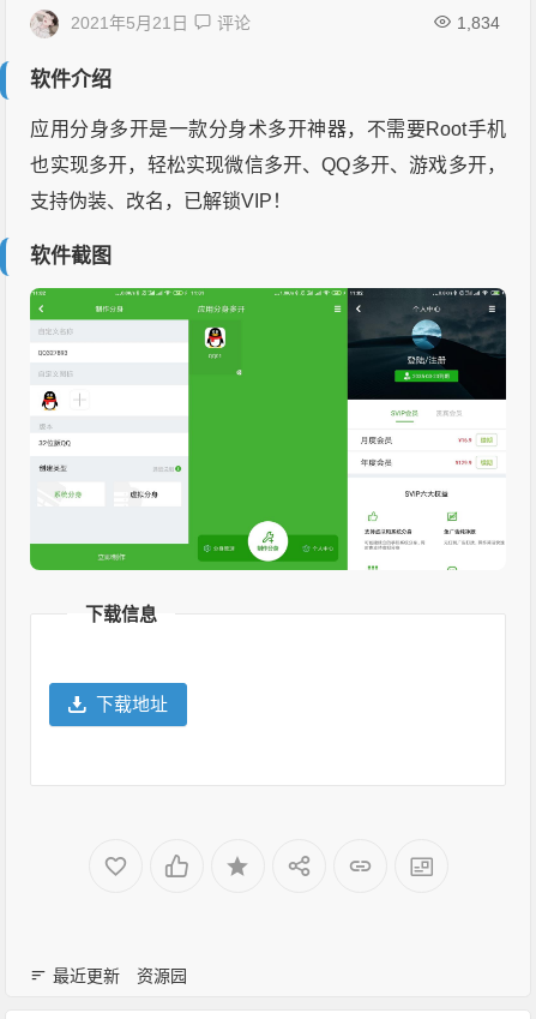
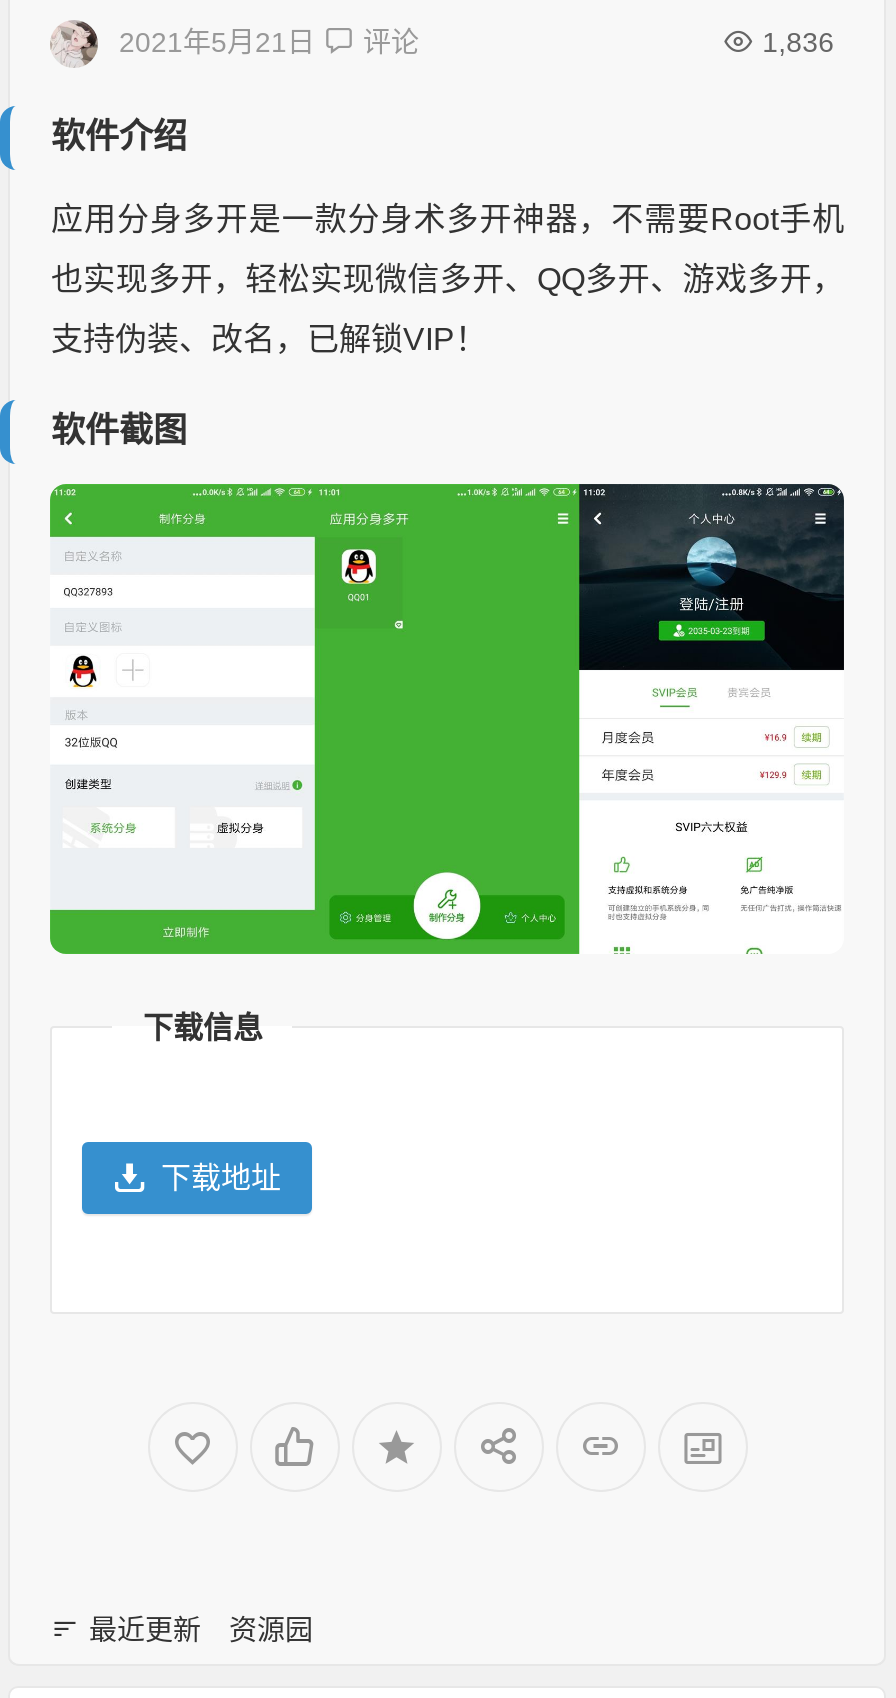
[457,13,500,32] 1,834 -> [762,26,834,58] 1,836

